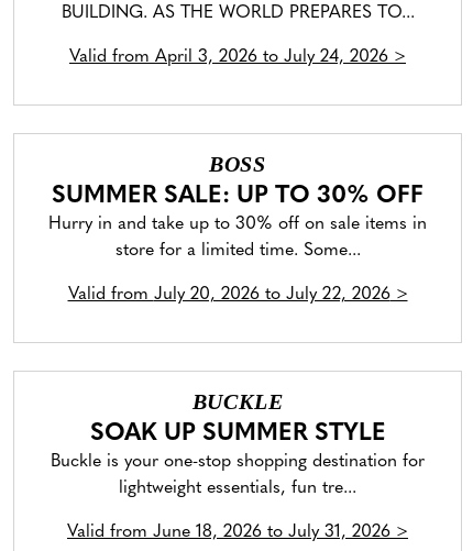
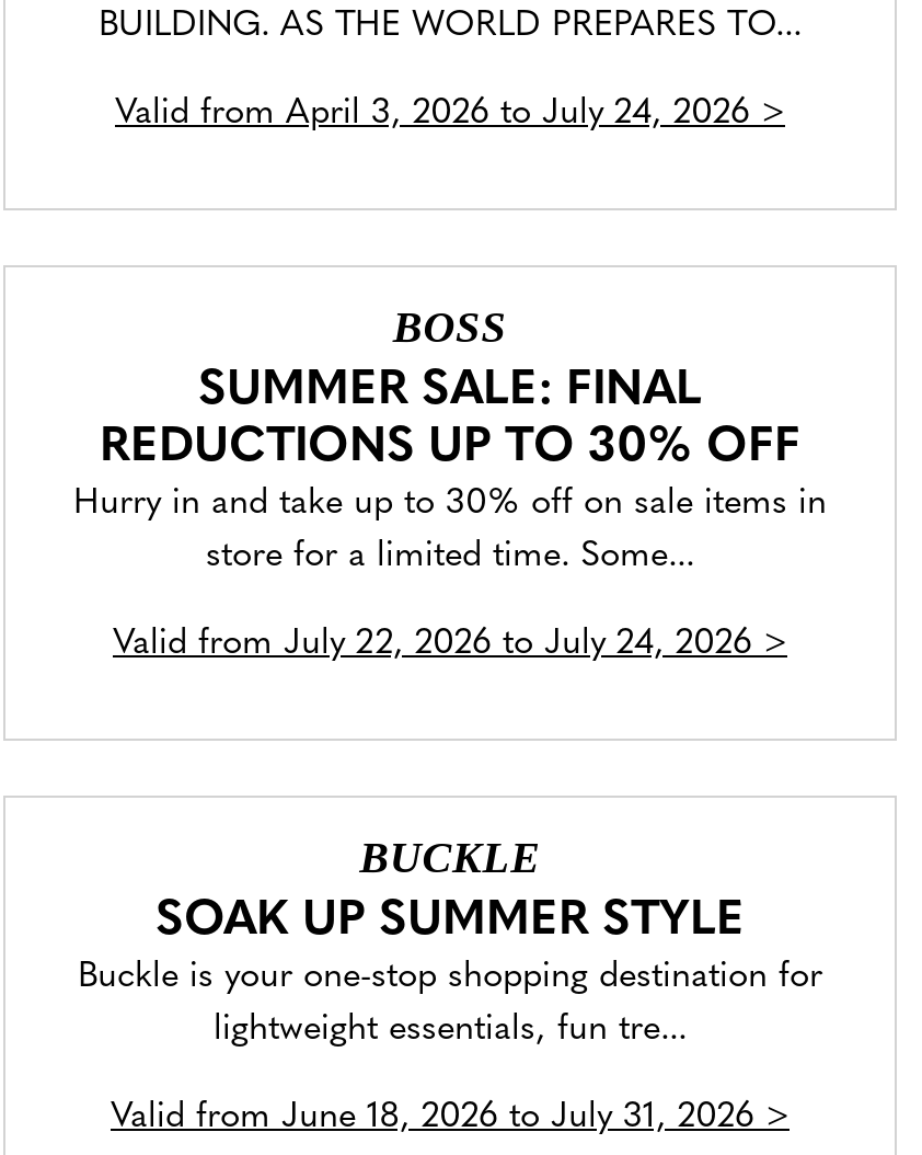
[52,185,424,208] SUMMER SALE: UP TO 30% OFF -> [100,368,800,471] SUMMER SALE: FINAL | REDUCTIONS UP TO 30% OFF
[68,286,408,304] Valid from July 20, 2026 to July 22, 2026 > -> [113,627,787,662] Valid from July 22, 2026 to July 24, 2026 >

